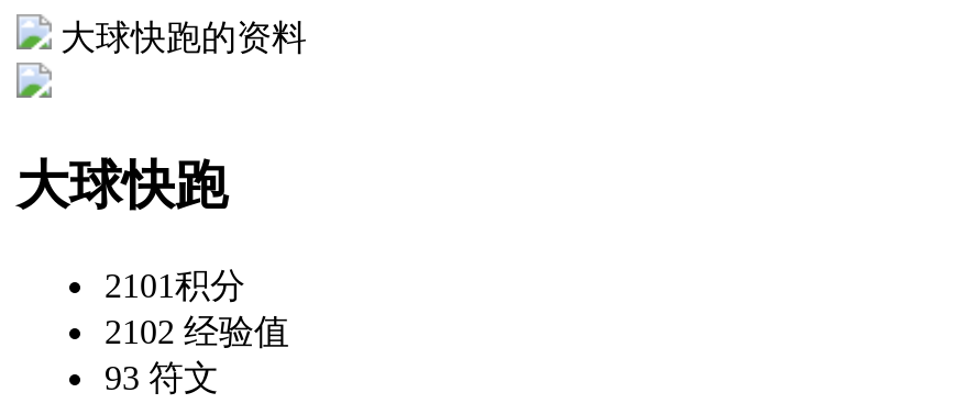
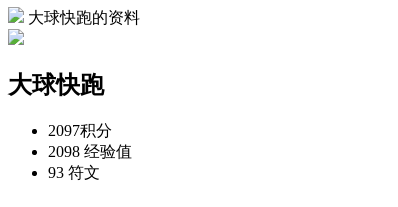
[105,266,245,304] 2101积分 -> [48,122,112,139] 2097积分
[105,312,289,350] 2102经验值 -> [48,143,132,160] 2098经验值

